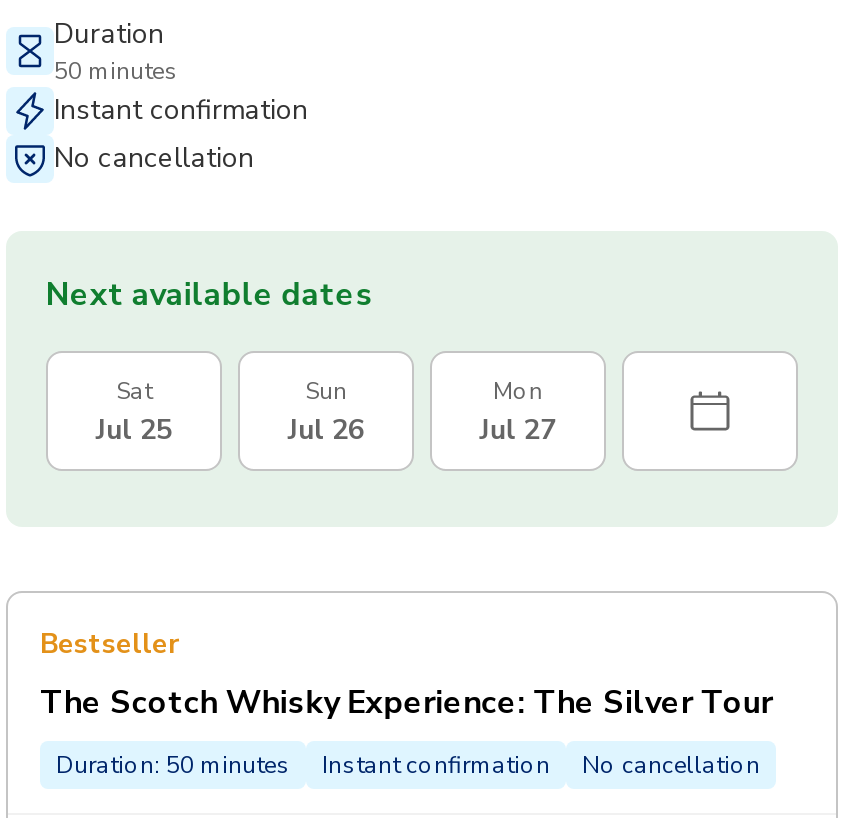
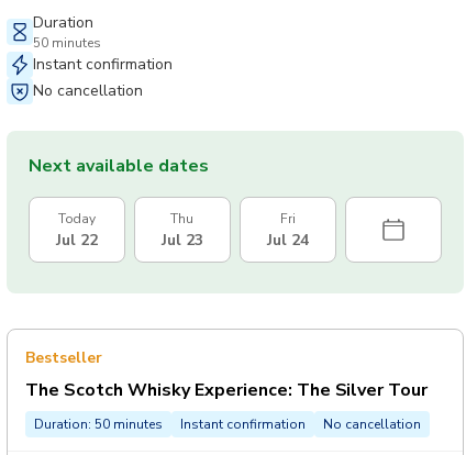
[96,374,172,448] Sat | Jul 25 -> [56,209,98,250] Today | Jul 22
[288,374,364,448] Sun | Jul 26 -> [162,209,203,250] Thu | Jul 23
[480,374,556,448] Mon | Jul 27 -> [267,209,309,250] Fri | Jul 24

